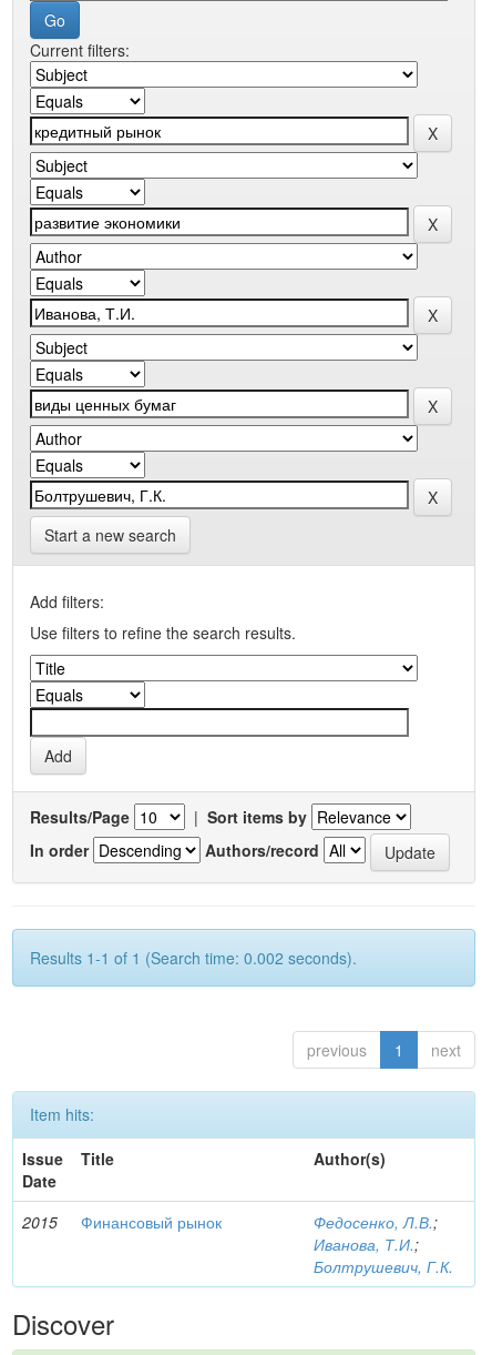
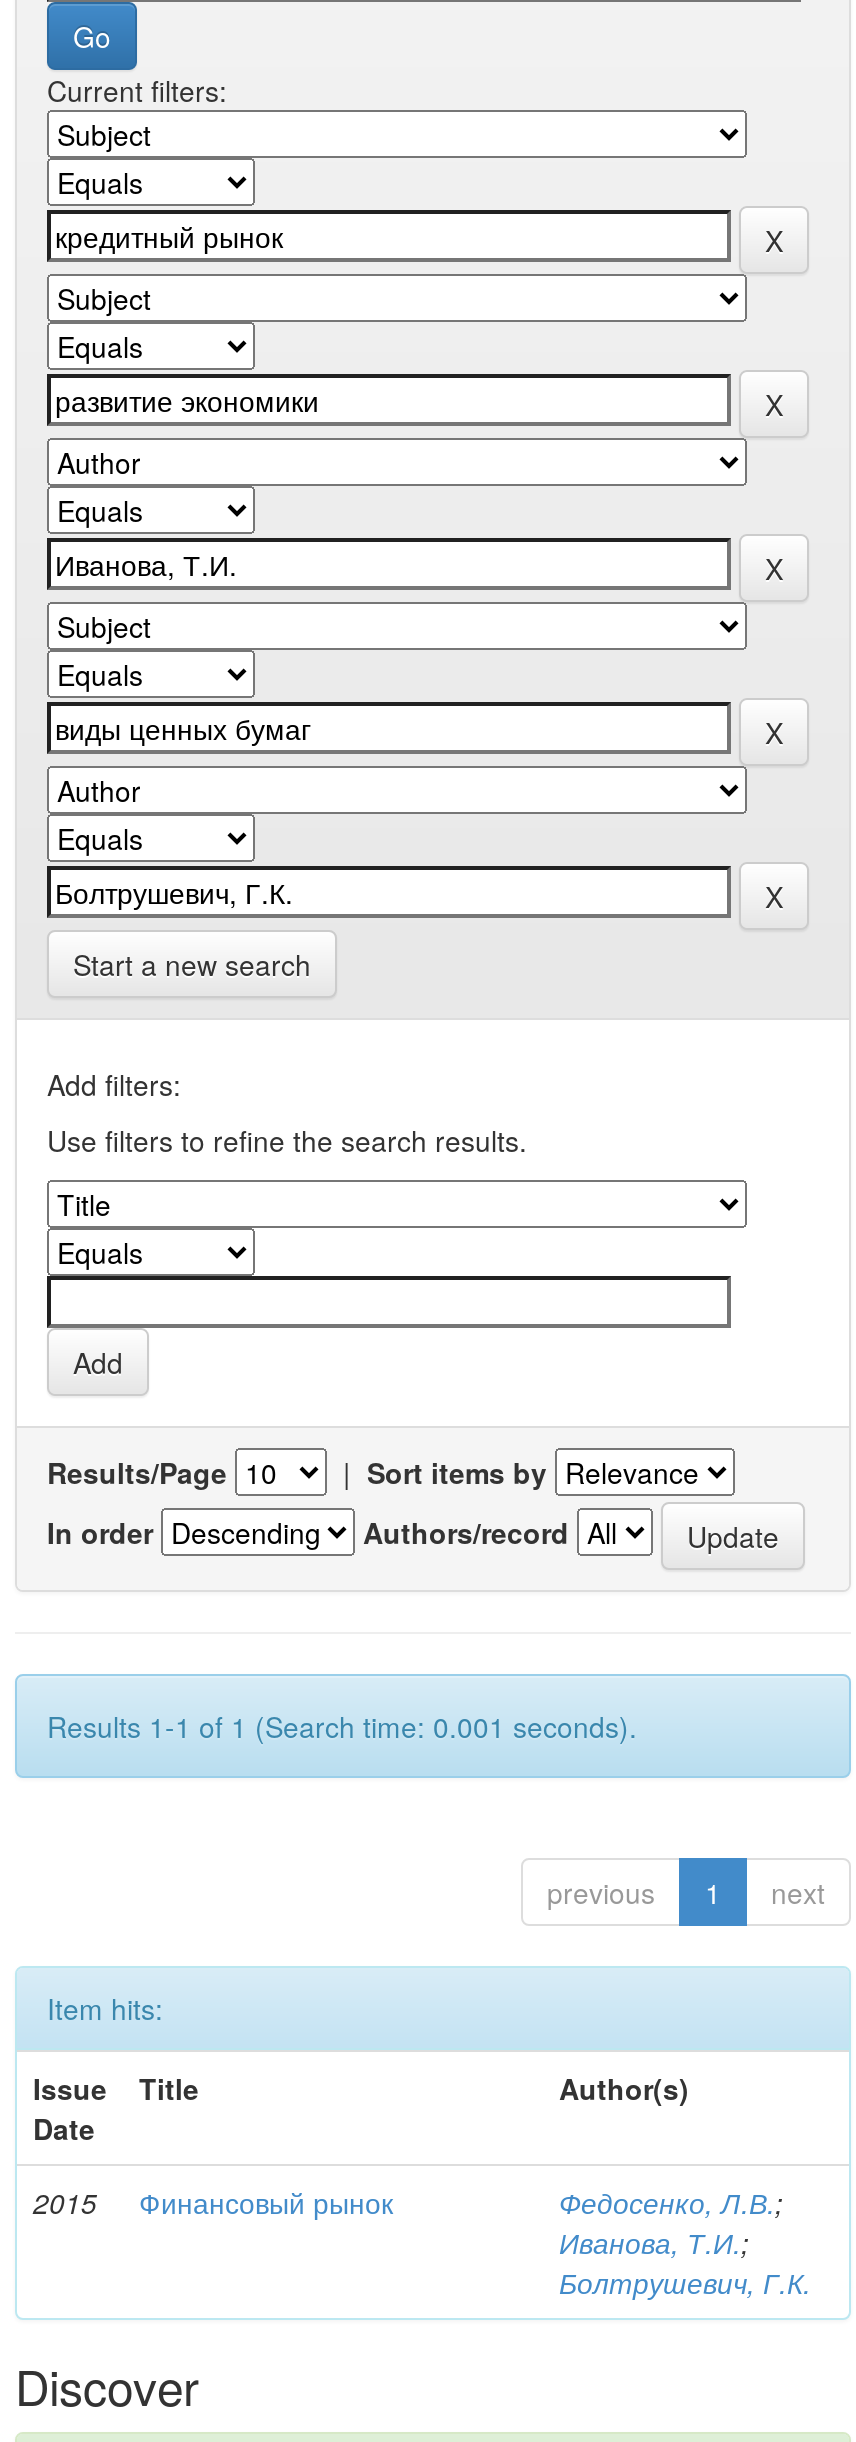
[30,947,357,969] Results 1-1 of 1 (Search time: 0.002 seconds). -> [47,1706,637,1746] Results 1-1 of 1 (Search time: 0.001 seconds).

